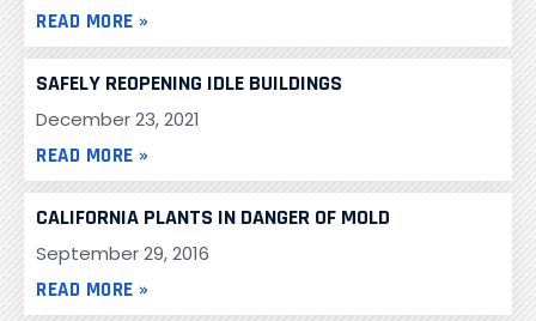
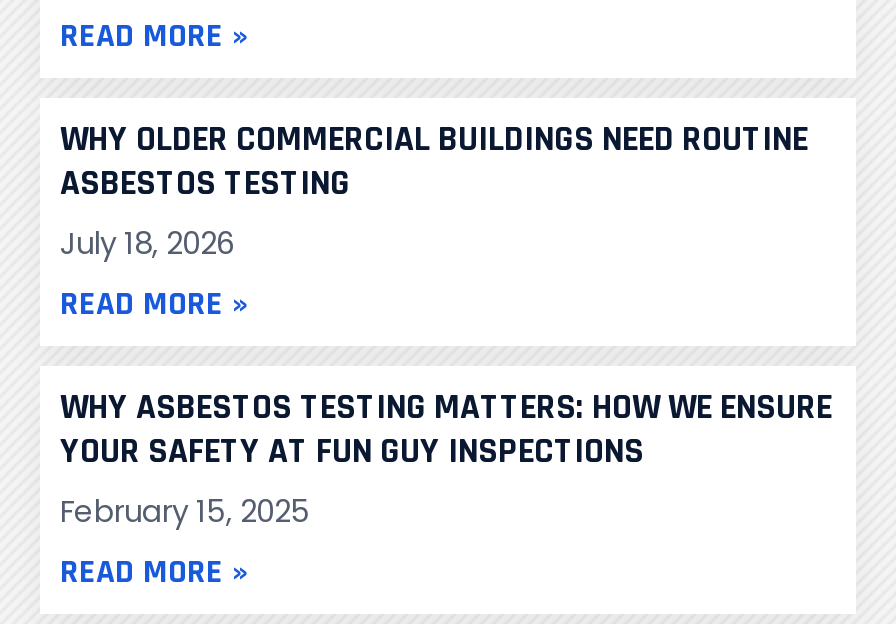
[36,70,342,132] SAFELY REOPENING IDLE BUILDINGS | December 23, 2021 -> [60,116,808,264] WHY OLDER COMMERCIAL BUILDINGS NEED ROUTINE | ASBESTOS TESTING | July 18, 2026
[36,204,390,266] CALIFORNIA PLANTS IN DANGER OF MOLD | September 29, 2016 -> [60,384,832,532] WHY ASBESTOS TESTING MATTERS: HOW WE ENSURE | YOUR SAFETY AT FUN GUY INSPECTIONS | February 15, 2025

